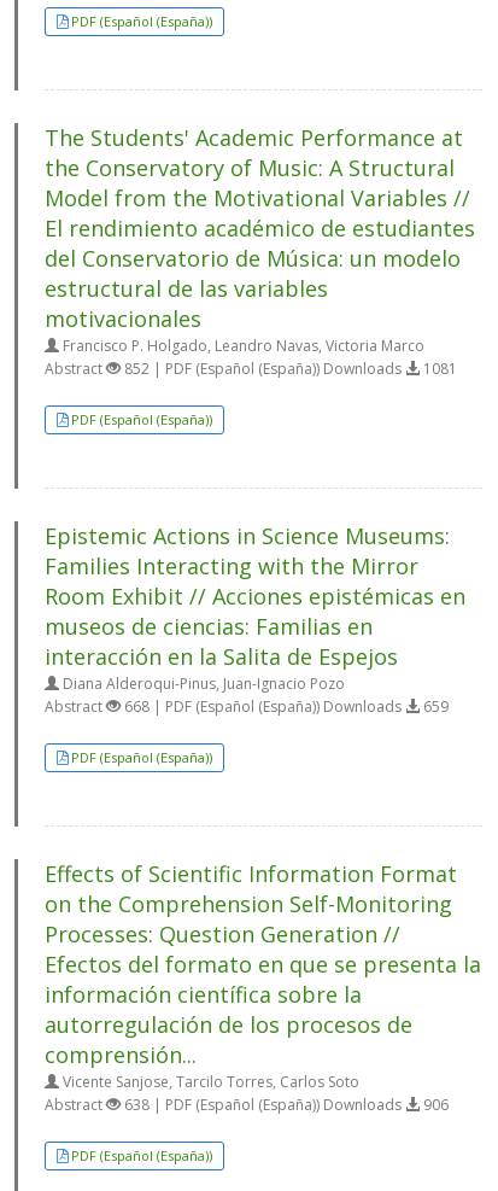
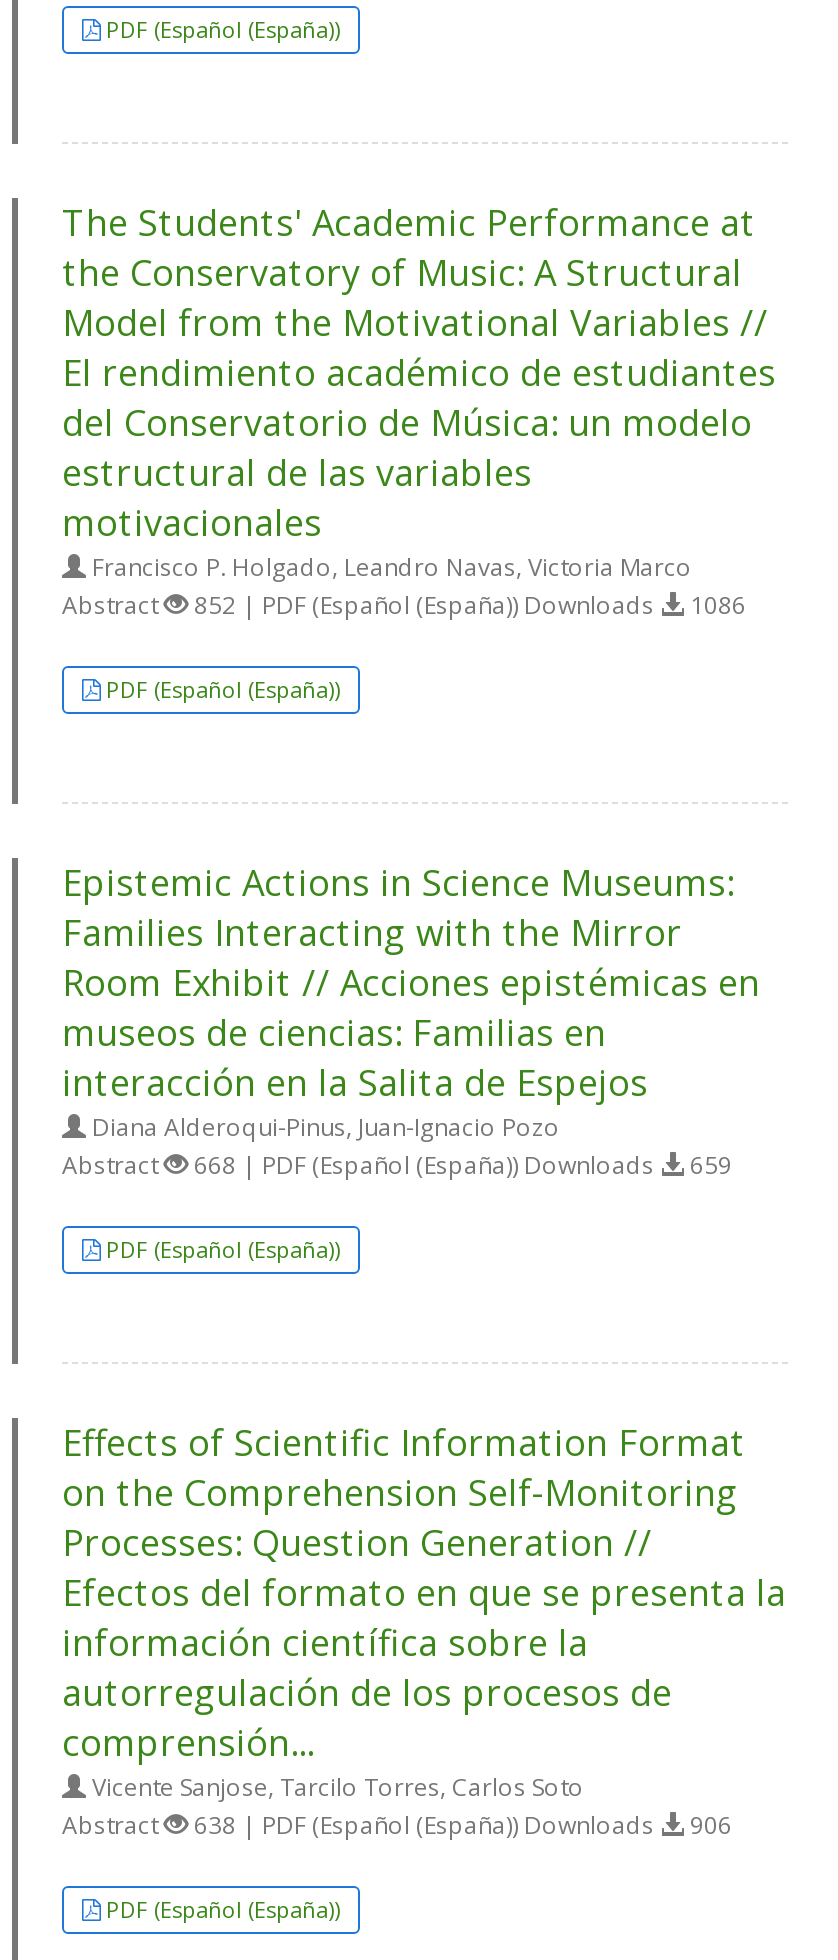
[420,358,457,379] 1081 -> [684,588,746,622] 1086

